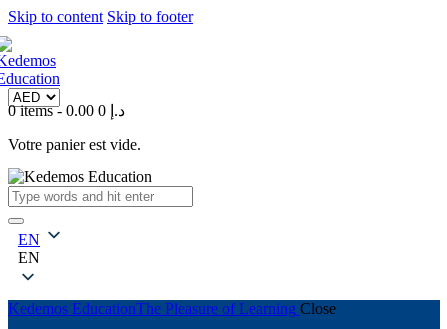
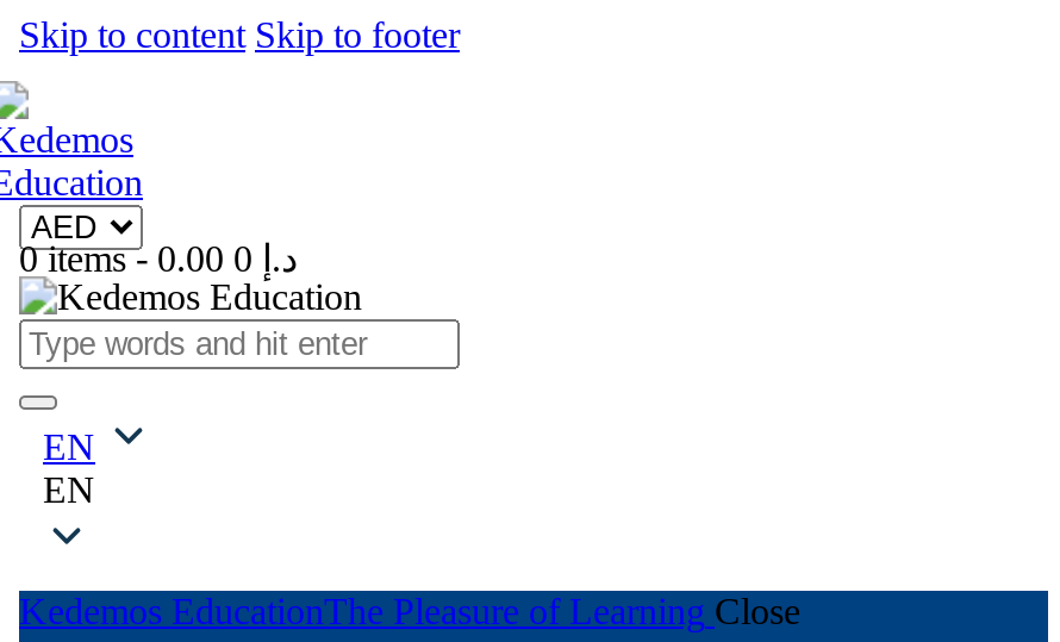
[8,136,141,153] Votre panier est vide. -> none

